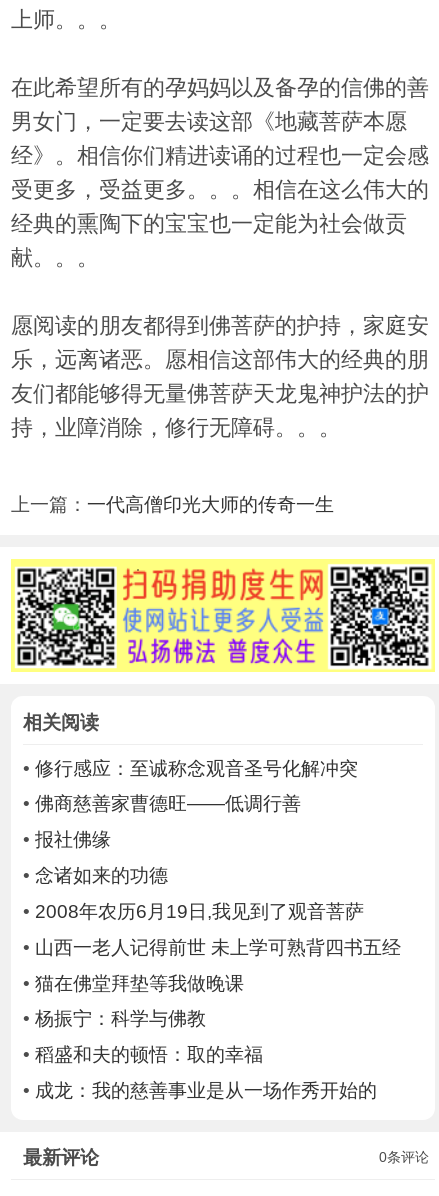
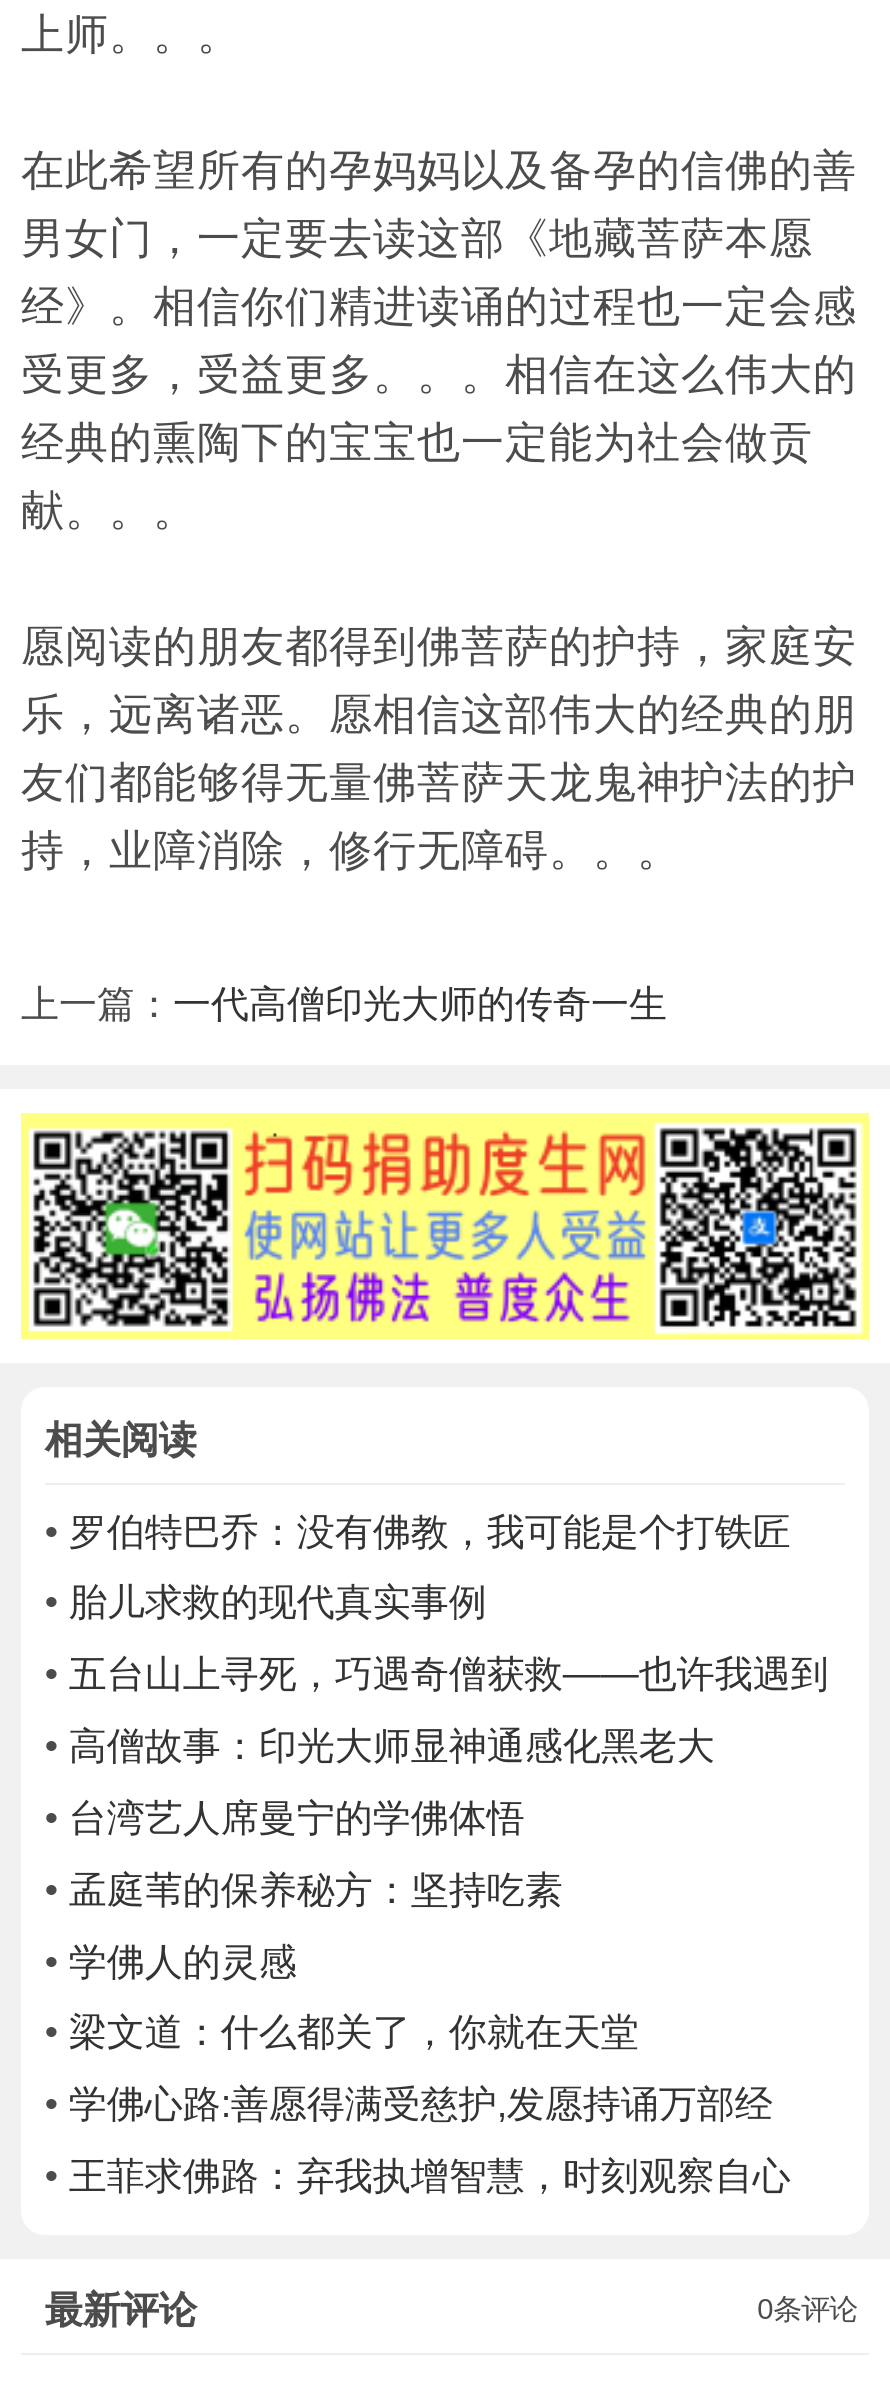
[23,758,358,779] •修行感应：至诚称念观音圣号化解冲突 -> [45,1510,791,1552] •罗伯特巴乔：没有佛教，我可能是个打铁匠
[23,793,301,814] •佛商慈善家曹德旺——低调行善 -> [45,1582,487,1624] •胎儿求救的现代真实事例
[23,829,111,850] •报社佛缘 -> [45,1654,829,1696] •五台山上寻死，巧遇奇僧获救——也许我遇到
[23,865,168,886] •念诸如来的功德 -> [45,1725,715,1767] •高僧故事：印光大师显神通感化黑老大
[23,901,364,922] • 2008年农历6月19日,我见到了观音菩萨 -> [45,1797,525,1839] •台湾艺人席曼宁的学佛体悟
[23,937,401,958] •山西一老人记得前世 未上学可熟背四书五经 -> [45,1869,563,1911] •孟庭苇的保养秘方：坚持吃素
[23,973,244,994] •猫在佛堂拜垫等我做晚课 -> [45,1940,297,1982] •学佛人的灵感
[23,1008,206,1029] •杨振宁：科学与佛教 -> [45,2012,639,2054] •梁文道：什么都关了，你就在天堂
[23,1044,263,1065] •稻盛和夫的顿悟：取的幸福 -> [45,2083,773,2125] •学佛心路:善愿得满受慈护,发愿持诵万部经
[23,1080,377,1101] •成龙：我的慈善事业是从一场作秀开始的 -> [45,2155,791,2197] •王菲求佛路：弃我执增智慧，时刻观察自心

